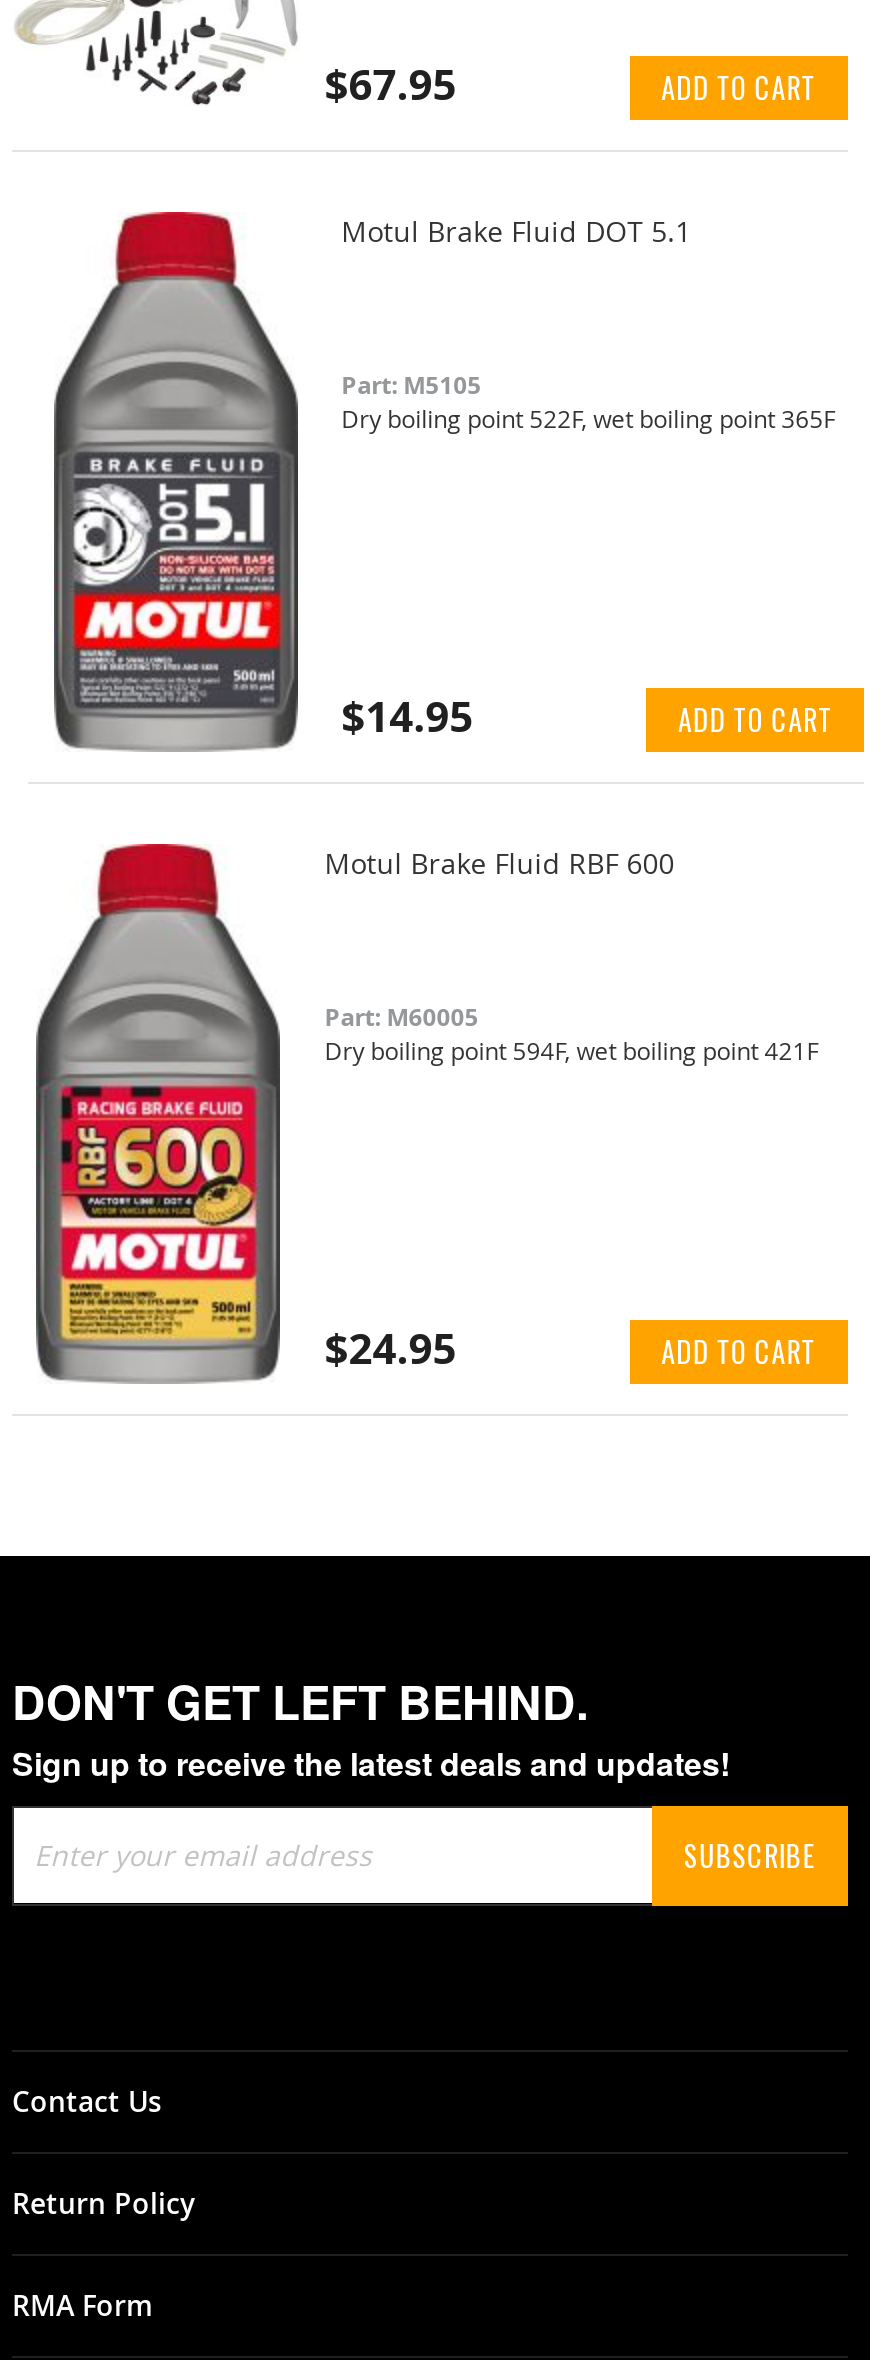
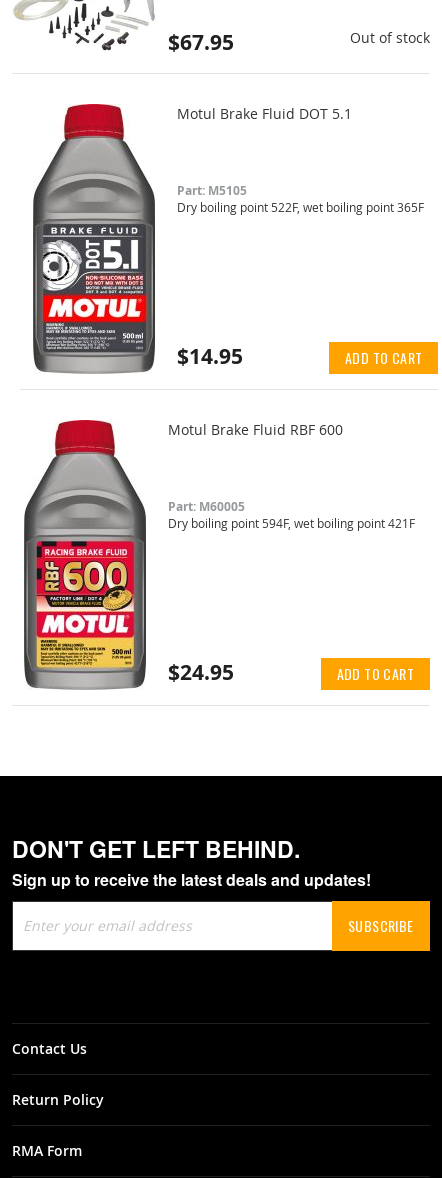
[661,65,816,107] ADD TO CART -> [350,28,430,47] Out of stock

